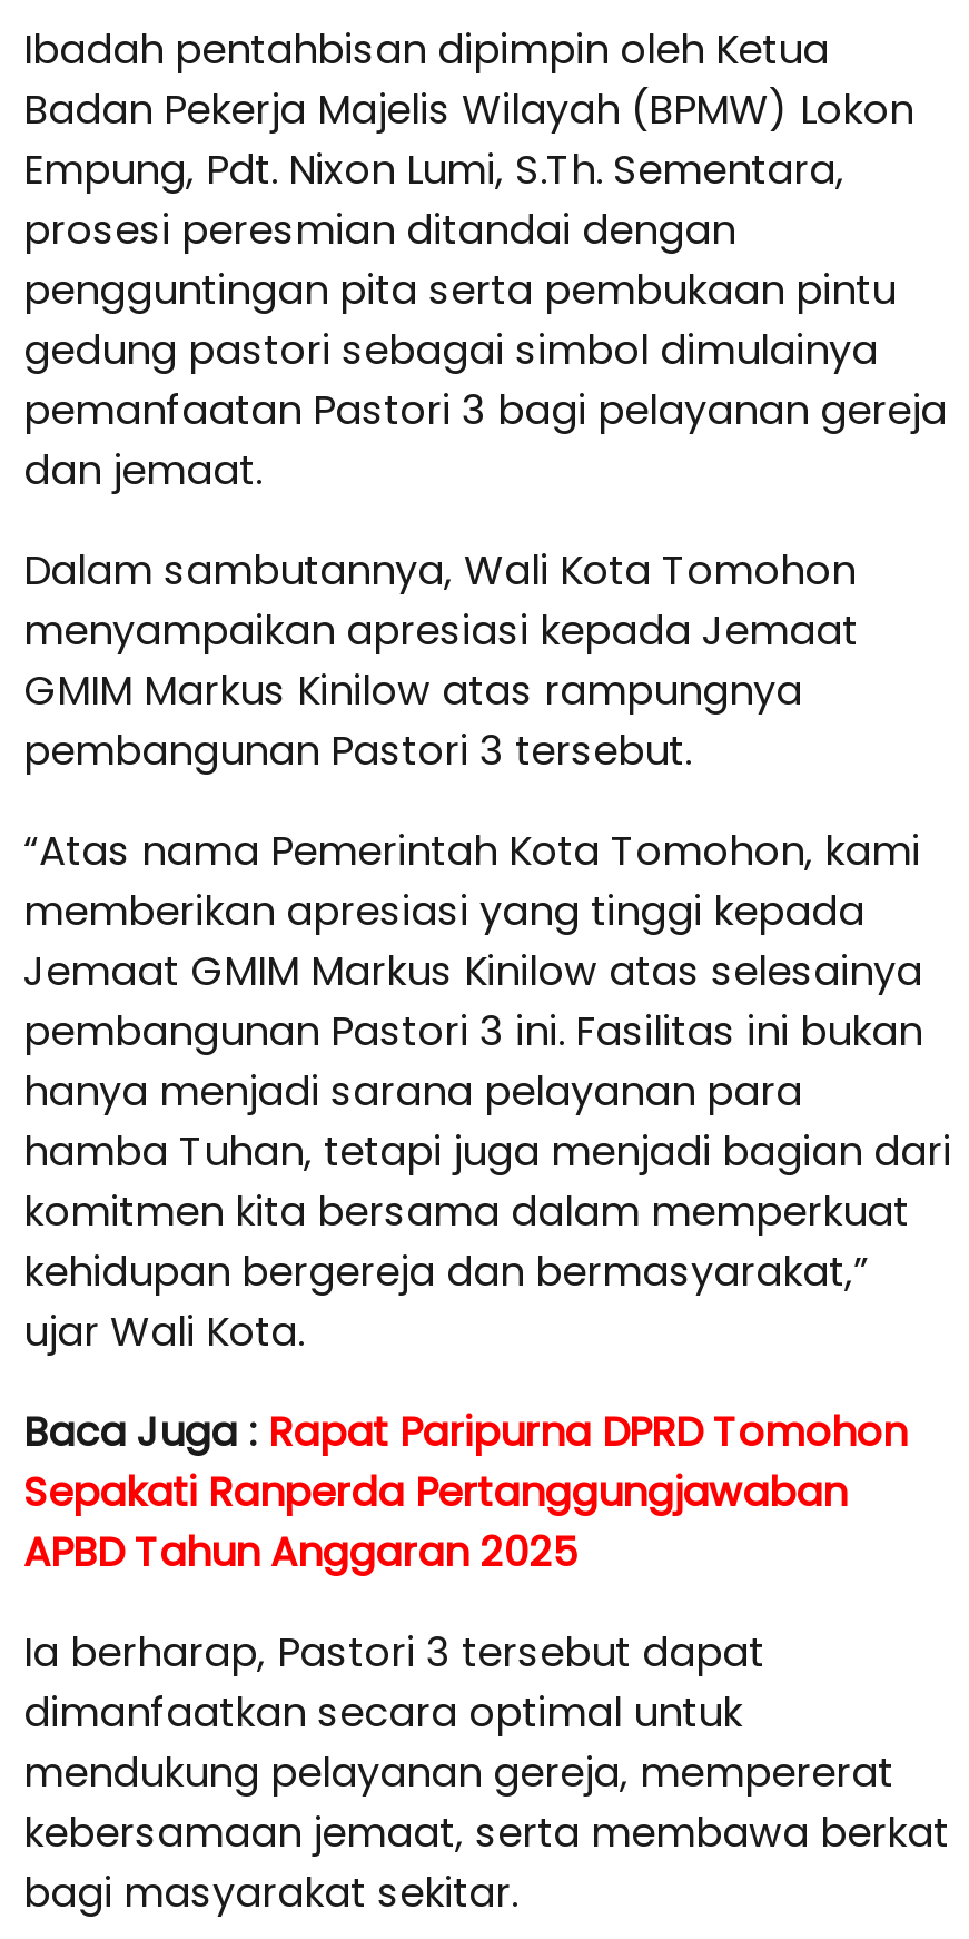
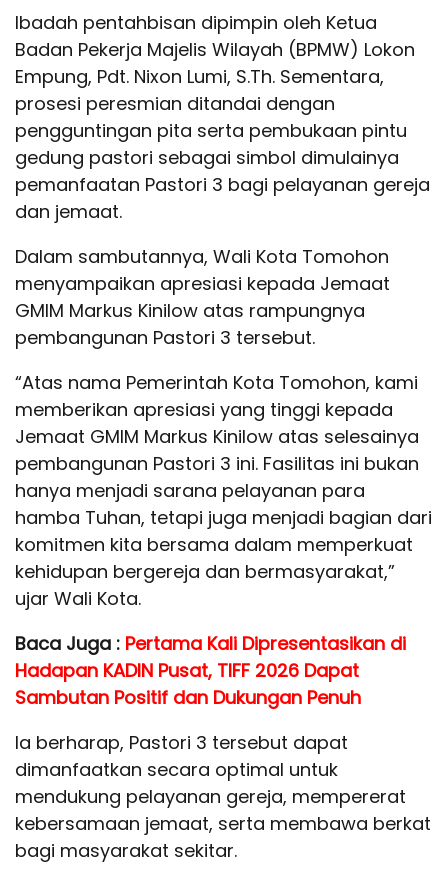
[23,1403,907,1579] Baca Juga : Rapat Paripurna DPRD Tomohon | Sepakati Ranperda Pertanggungjawaban | APBD Tahun Anggaran 2025 -> [15,631,406,710] Baca Juga : Pertama Kali Dipresentasikan di | Hadapan KADIN Pusat, TIFF 2026 Dapat | Sambutan Positif dan Dukungan Penuh

